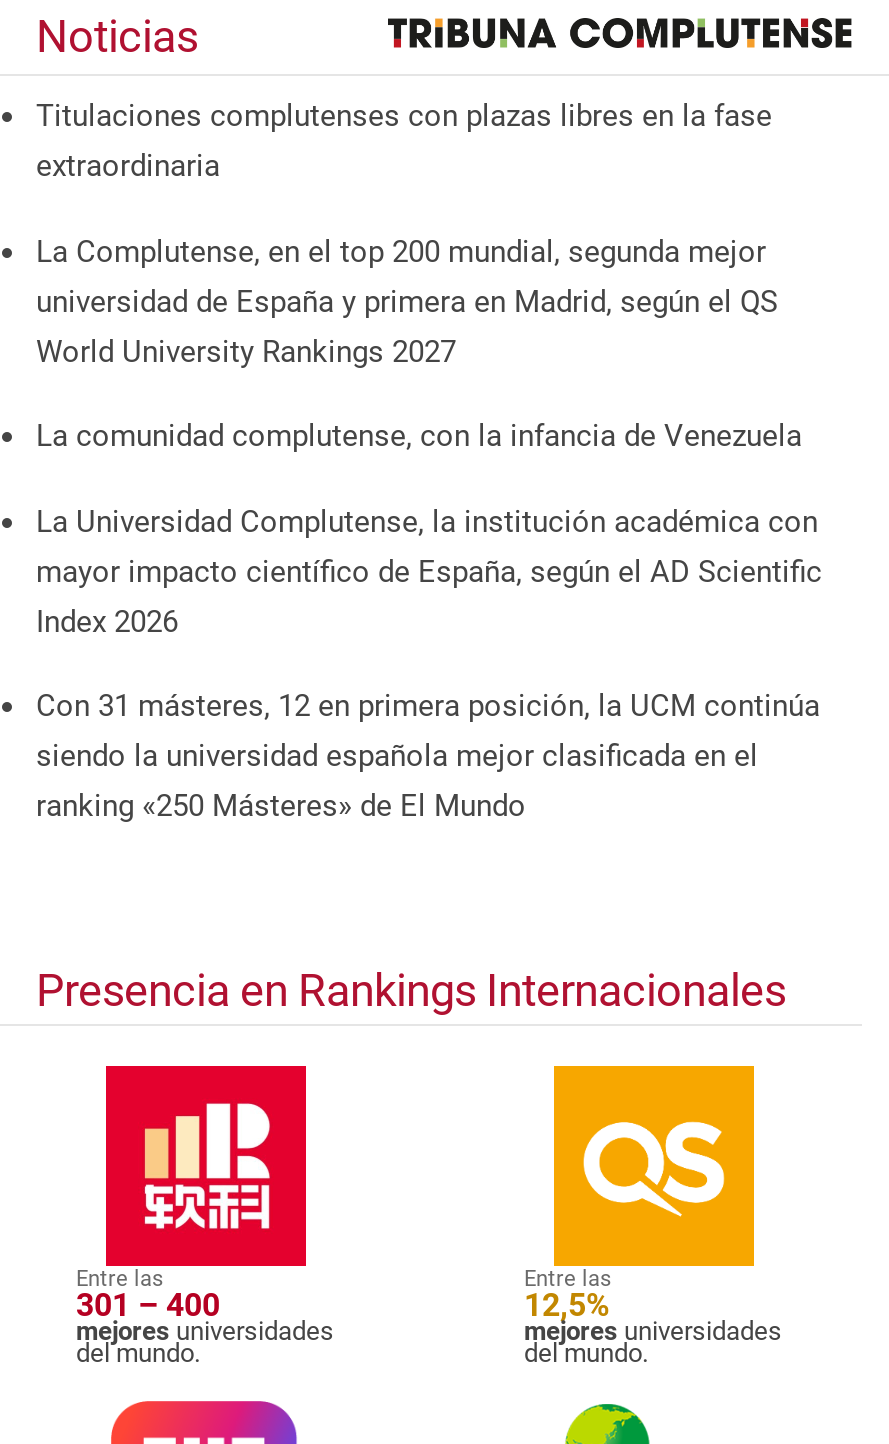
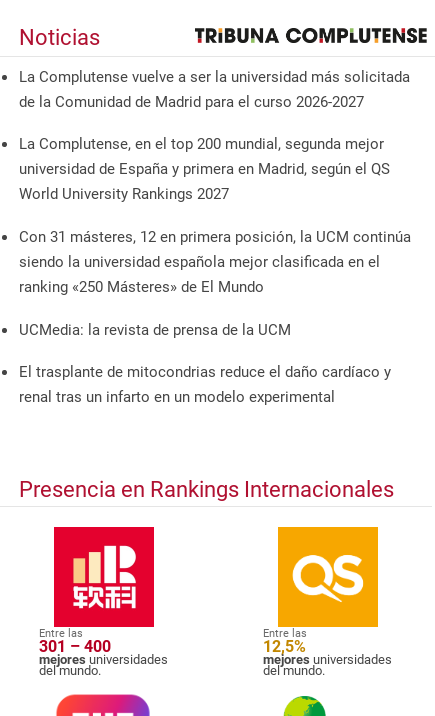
[36,98,772,184] Titulaciones complutenses con plazas libres en la fase | extraordinaria -> [19,68,410,111] La Complutense vuelve a ser la universidad más solicitada | de la Comunidad de Madrid para el curso 2026-2027
[36,418,822,639] La comunidad complutense, con la infancia de Venezuela | La Universidad Complutense, la institución académica con | mayor impacto científico de España, según el AD Scientific | Index 2026 -> none
moved [36,688,820,824] -> [19,228,411,296]: Con 31 másteres, 12 en primera posición, la UCM continúa | siendo la universidad española mejor clasificada en el | ranking «250 Másteres» de El Mundo
none -> [19,321,391,406] UCMedia: la revista de prensa de la UCM | El trasplante de mitocondrias reduce el daño cardíaco y | renal tras un infarto en un modelo experimental

